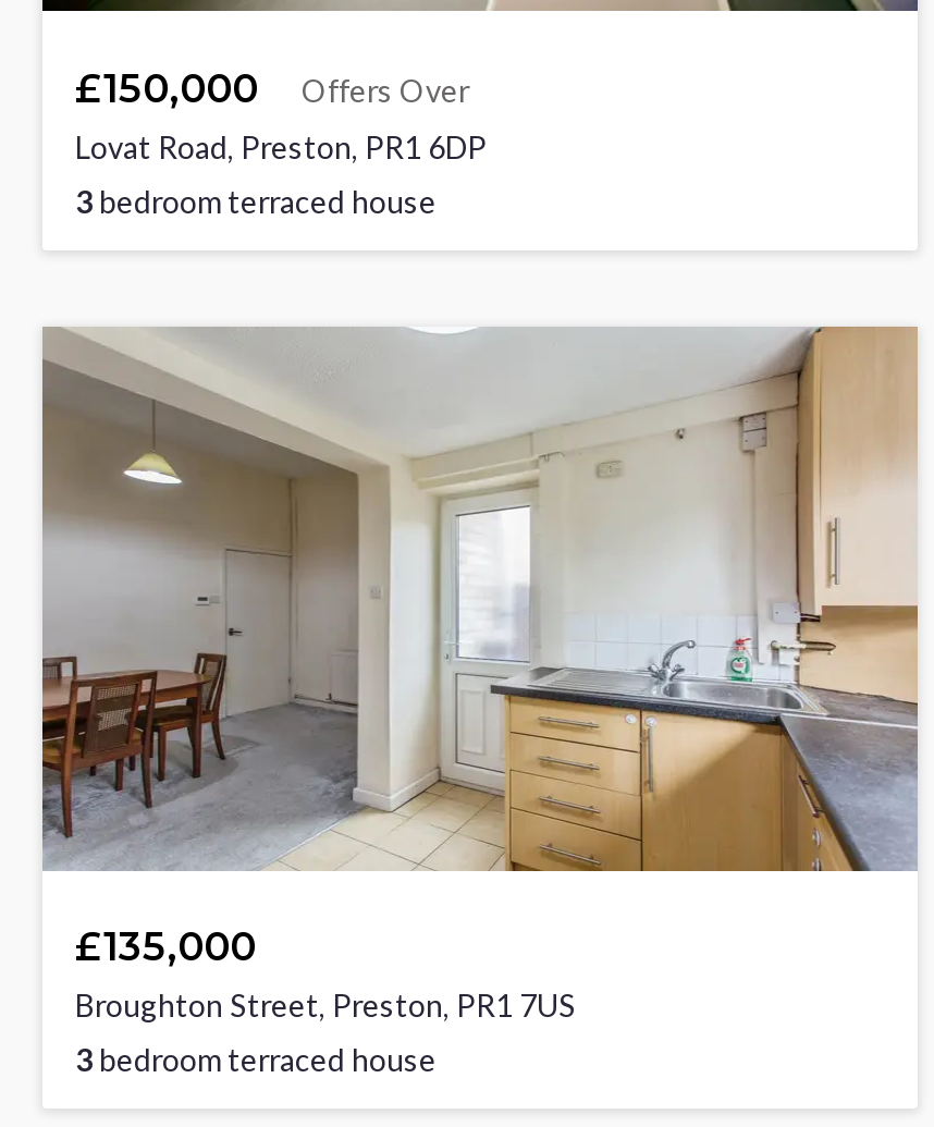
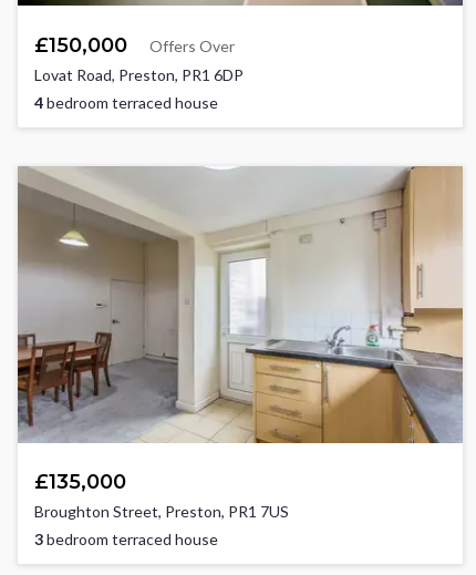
[75,182,437,219] 3 bedroom terraced house -> [34,93,218,112] 4 bedroom terraced house

